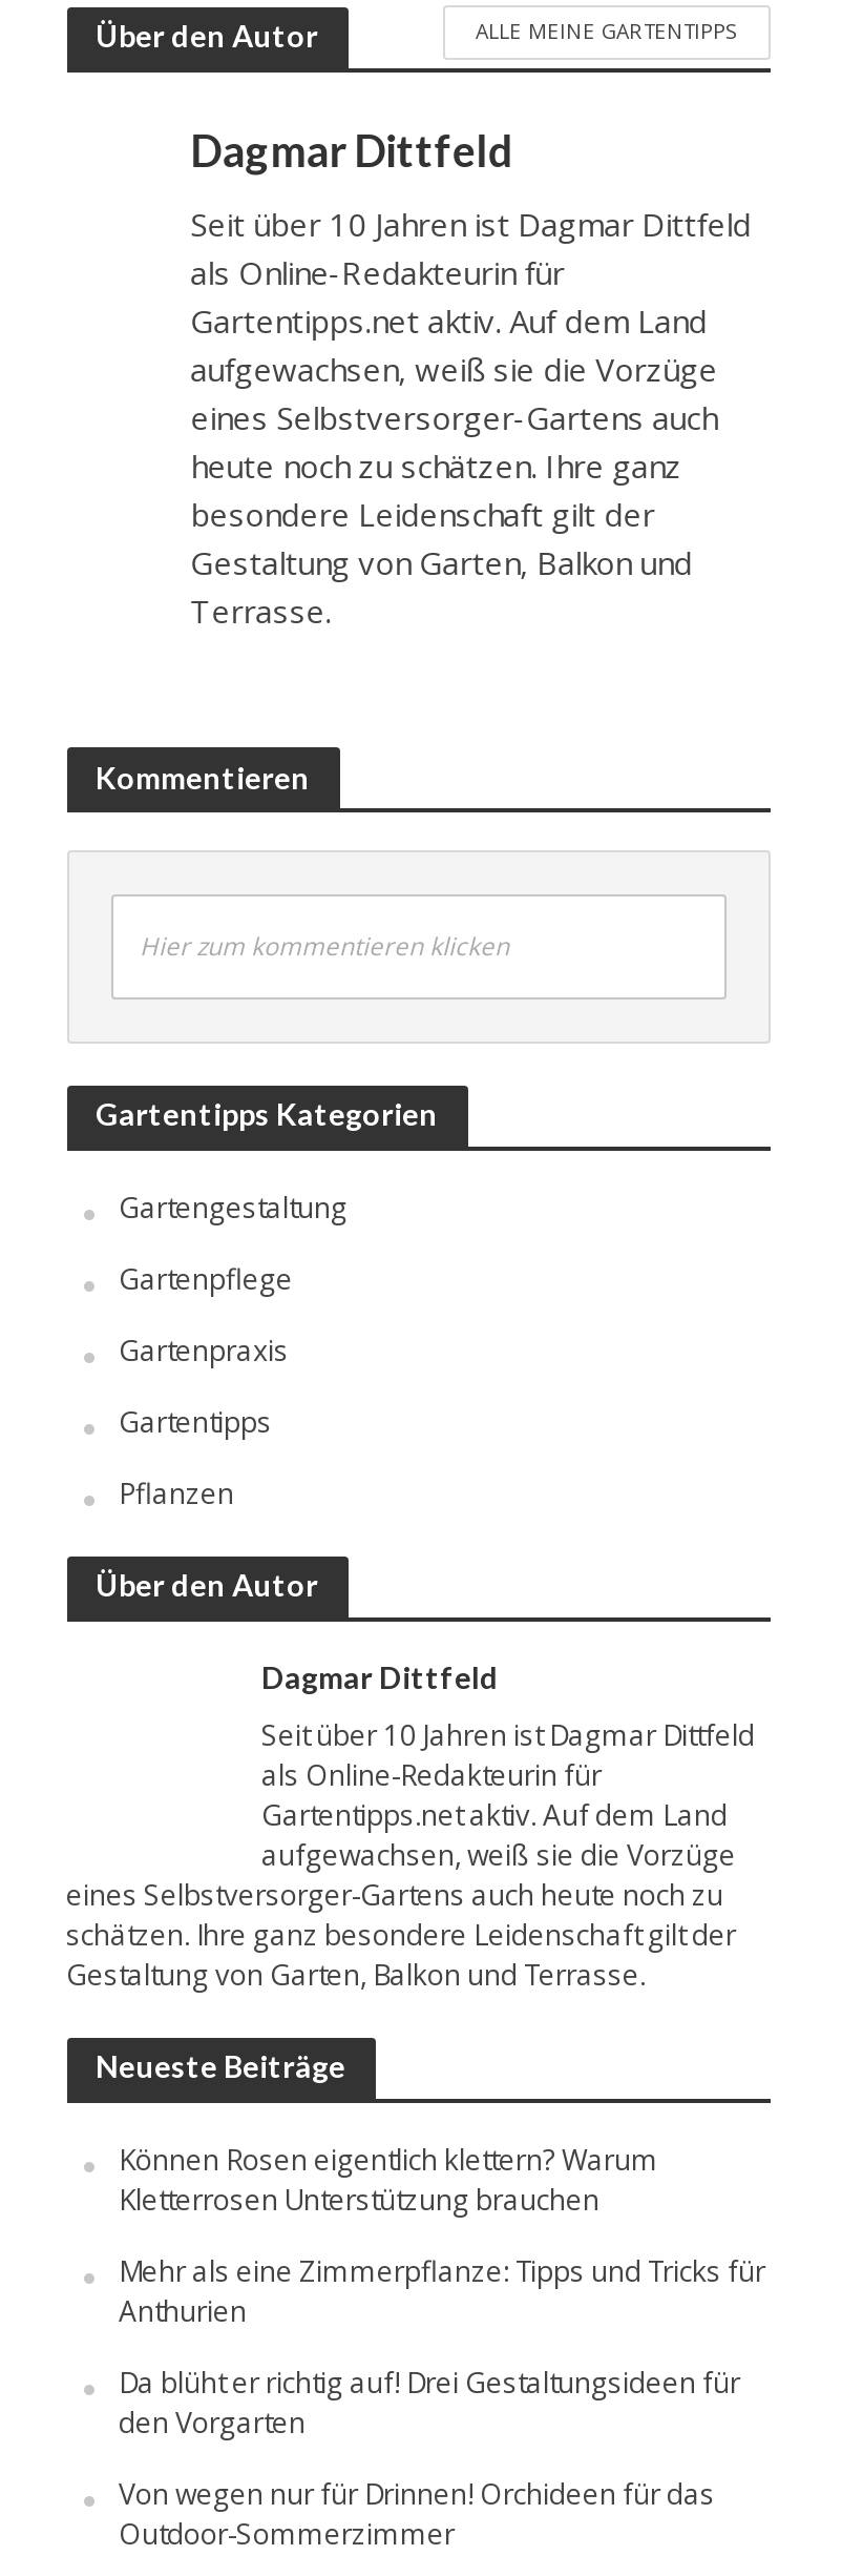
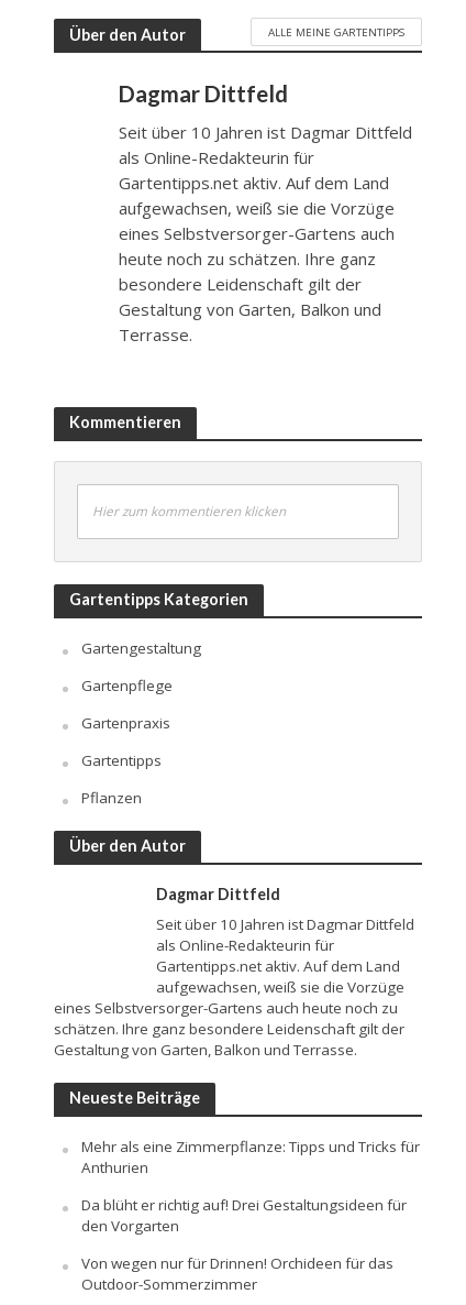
[119,2141,658,2218] Können Rosen eigentlich klettern? Warum | Kletterrosen Unterstützung brauchen -> none

